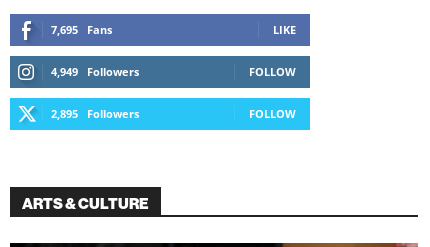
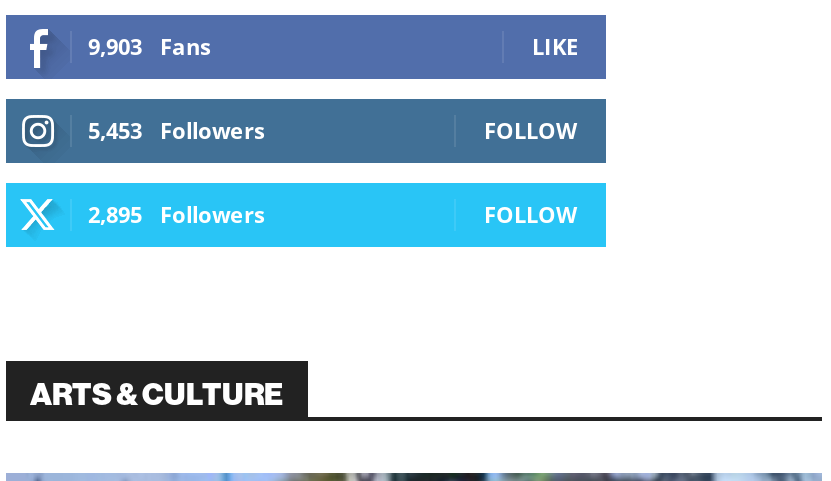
[51,22,112,37] 7,695 Fans -> [88,32,210,62] 9,903 Fans
[51,64,139,79] 4,949 Followers -> [88,116,264,146] 5,453 Followers

